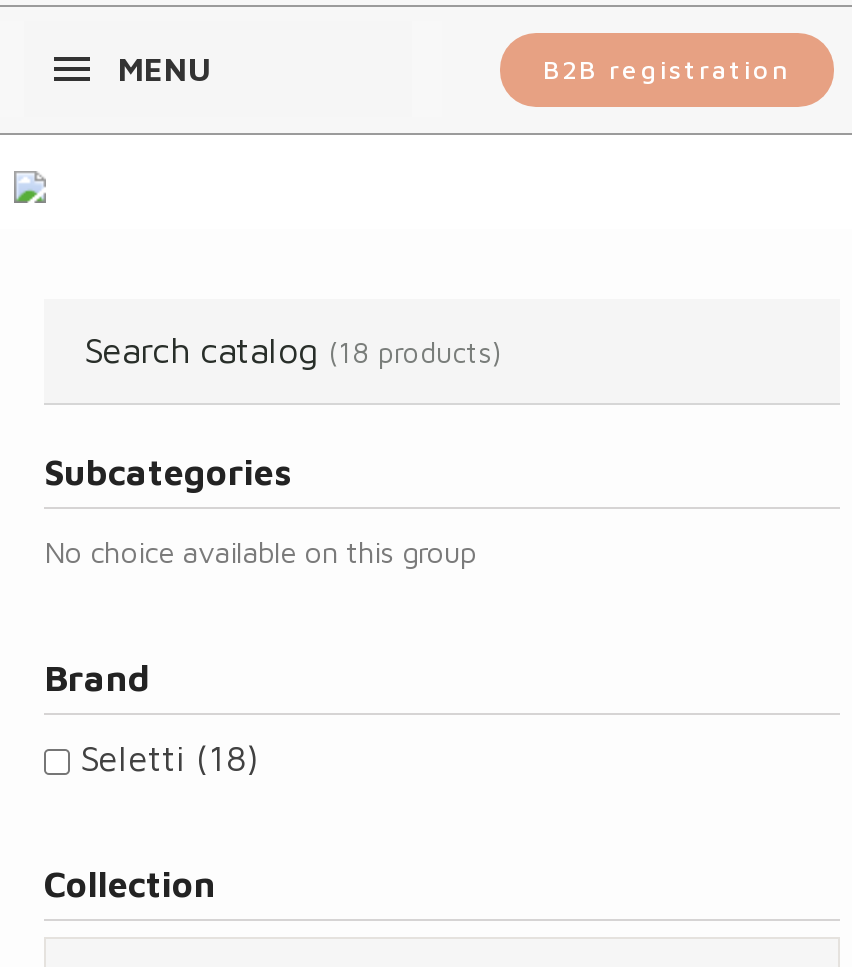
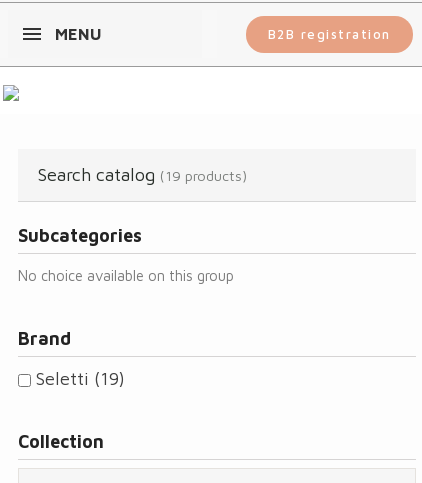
[84,329,502,371] Search catalog (18 products) -> [38,164,247,185] Search catalog (19 products)
[80,737,258,779] Seletti (18) -> [36,368,125,389] Seletti (19)

